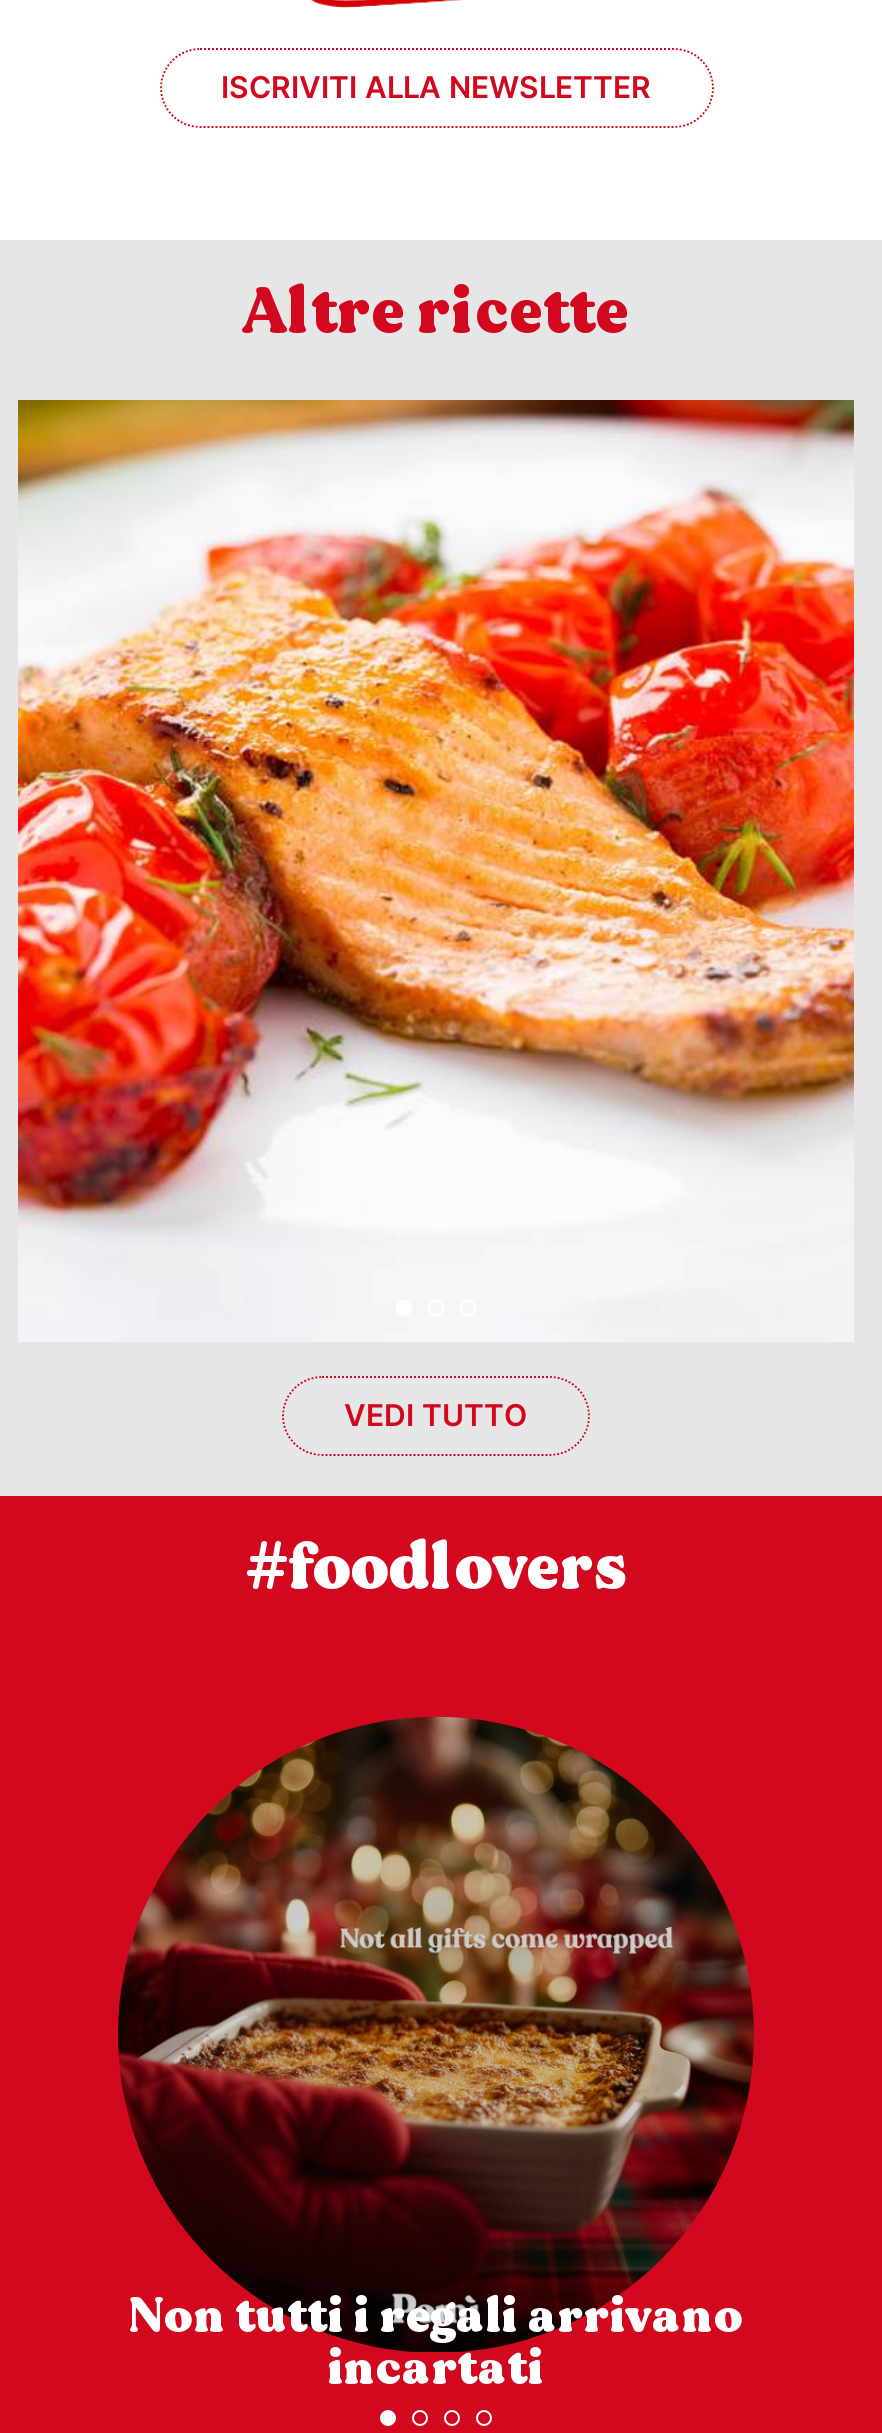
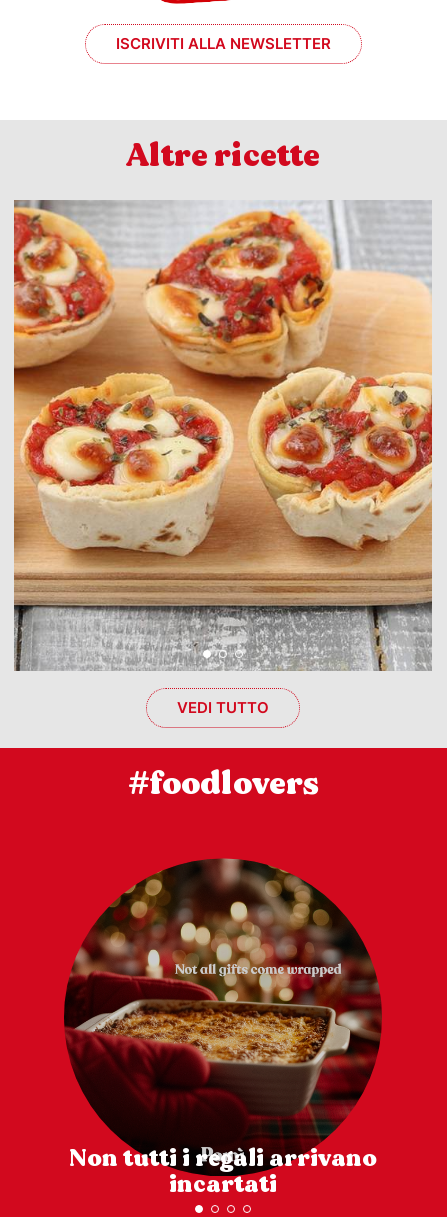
[16,398,856,1342] [image] -> [13,199,433,672] [image]

